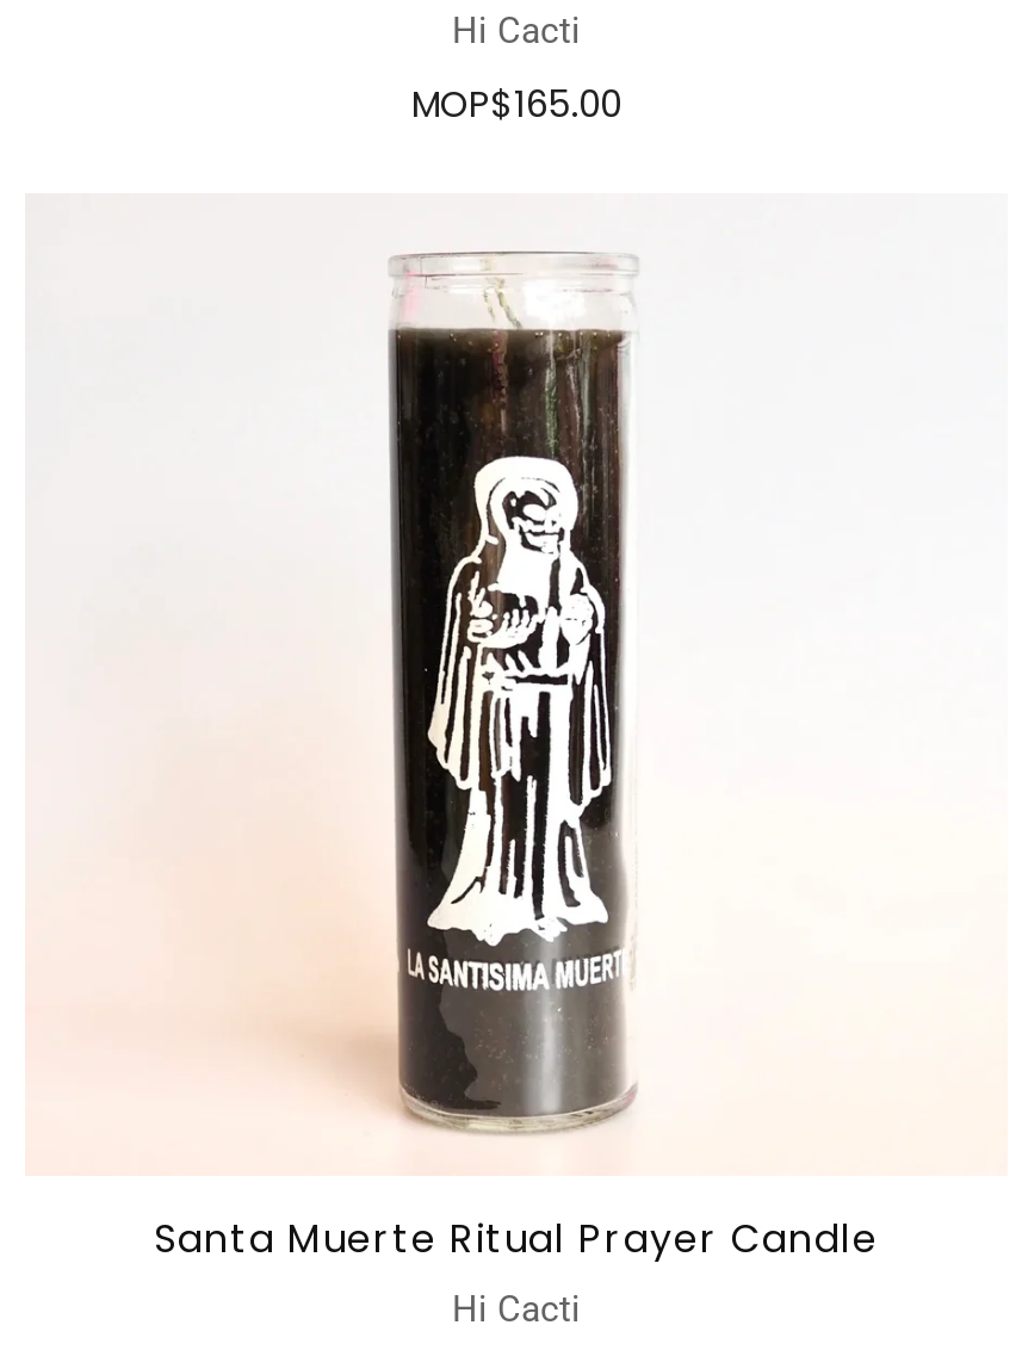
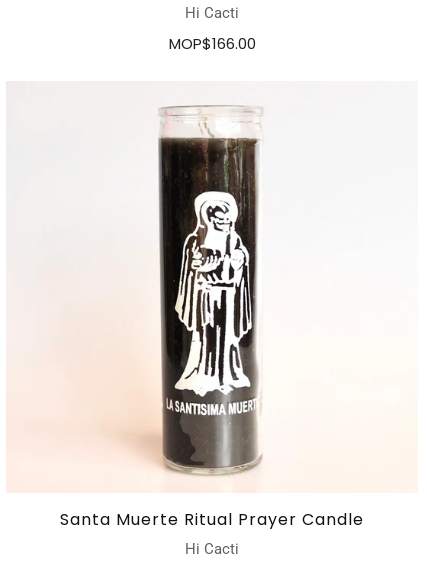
[411,79,621,130] MOP$165.00 -> [168,33,255,54] MOP$166.00

